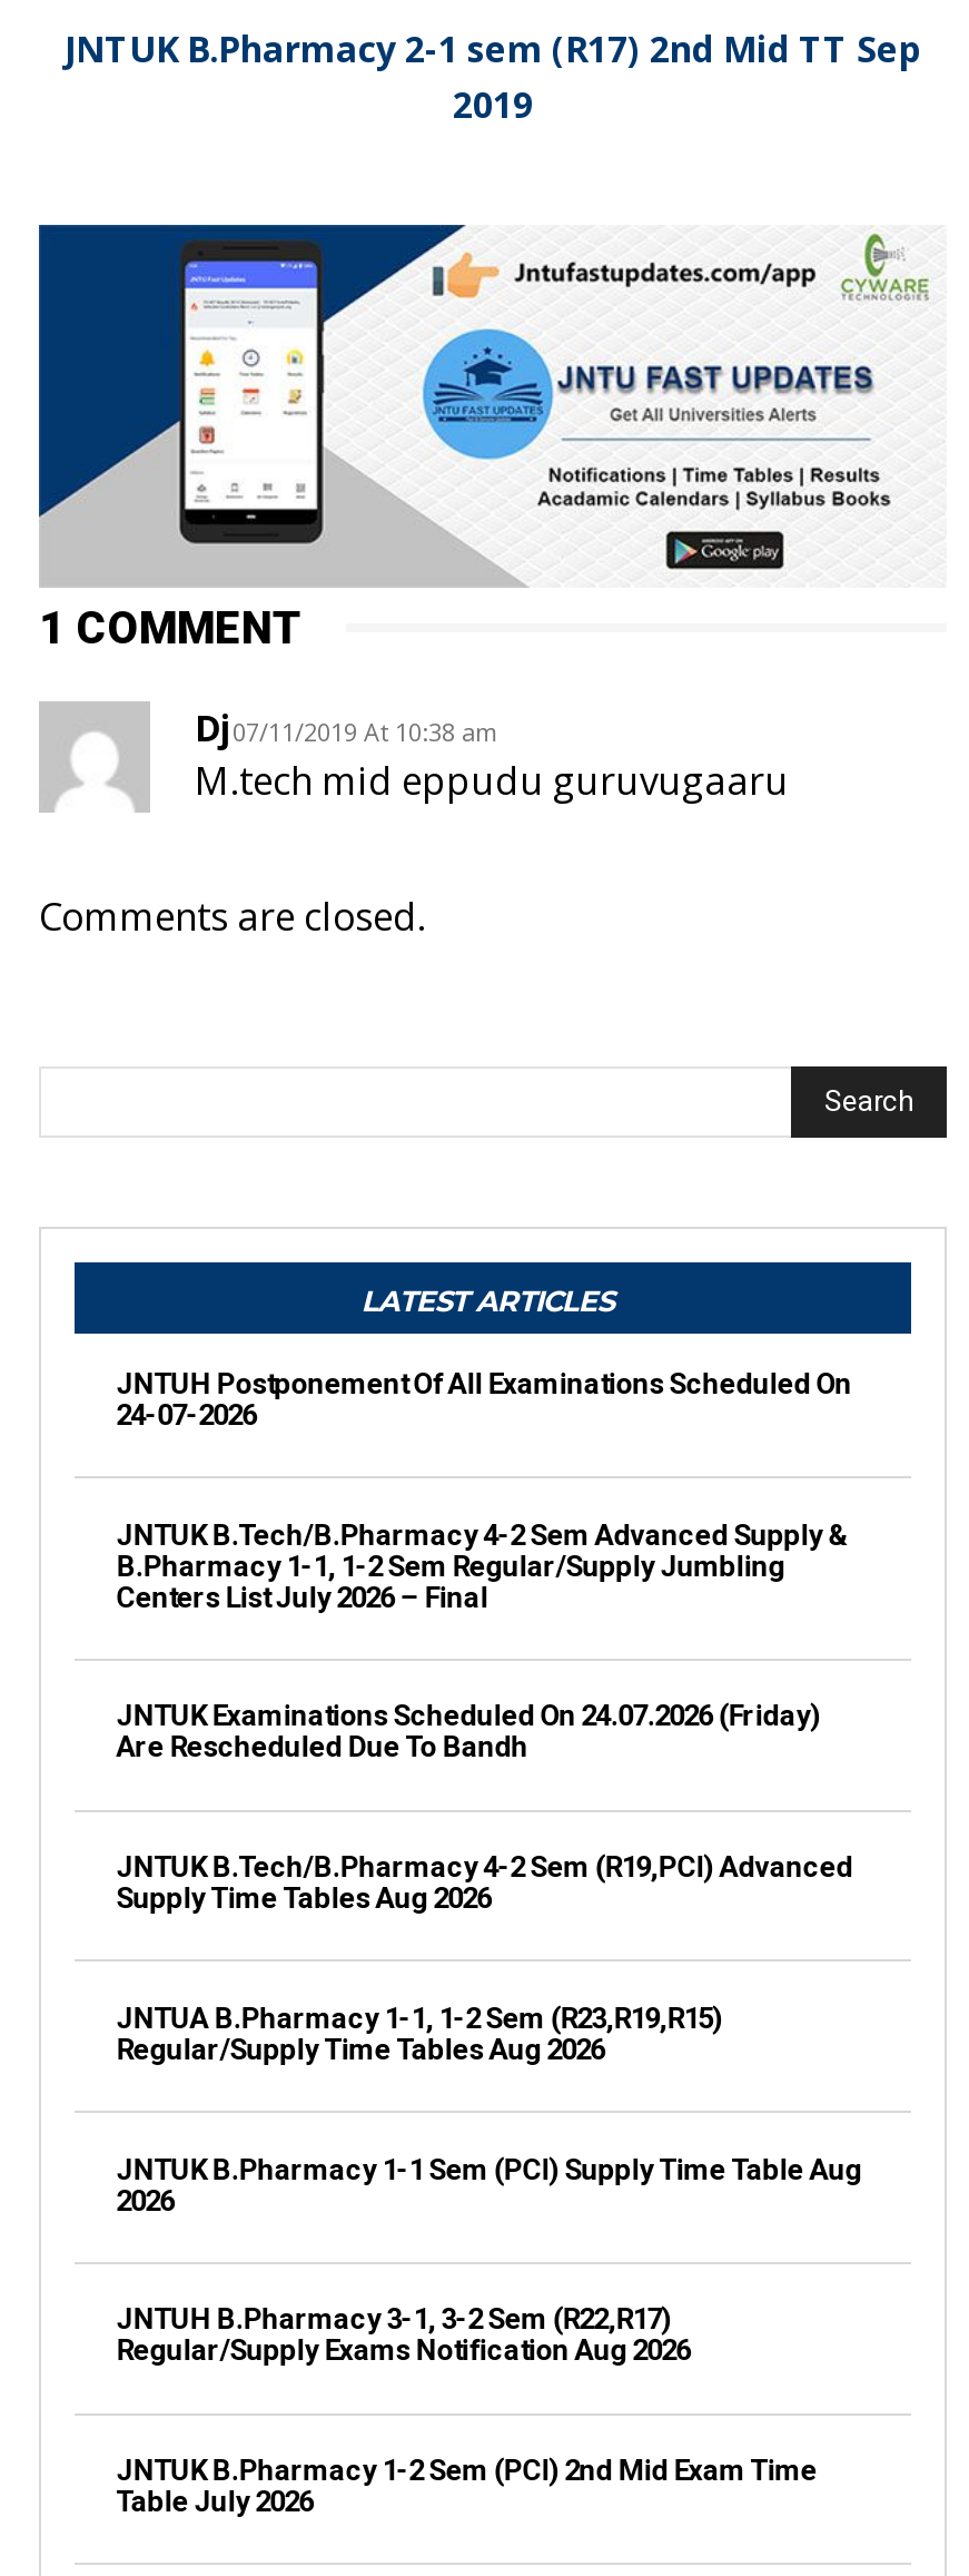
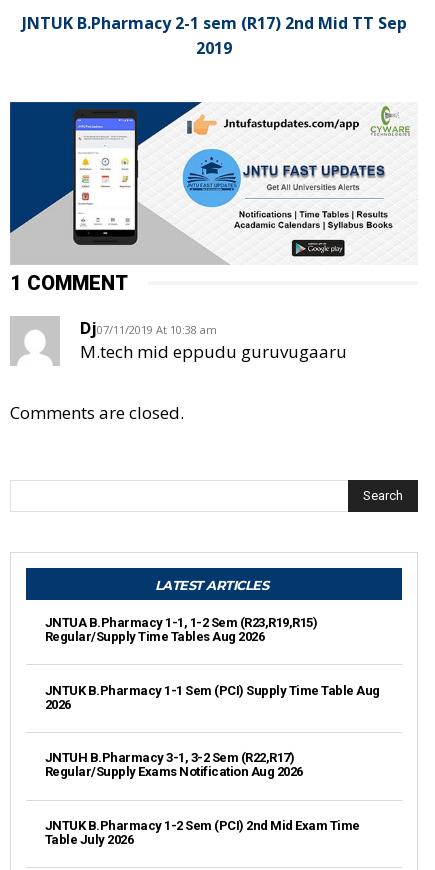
[116,1367,852,1431] JNTUH Postponement Of All Examinations Scheduled On | 24-07-2026 -> none
[116,1517,850,1613] JNTUK B.Tech/B.Pharmacy 4-2 Sem Advanced Supply & | B.Pharmacy 1-1, 1-2 Sem Regular/Supply Jumbling | Centers List July 2026 – Final -> none
[116,1699,821,1764] JNTUK Examinations Scheduled On 24.07.2026 (Friday) | Are Rescheduled Due To Bandh -> none
[116,1850,853,1915] JNTUK B.Tech/B.Pharmacy 4-2 Sem (R19,PCI) Advanced | Supply Time Tables Aug 2026 -> none

